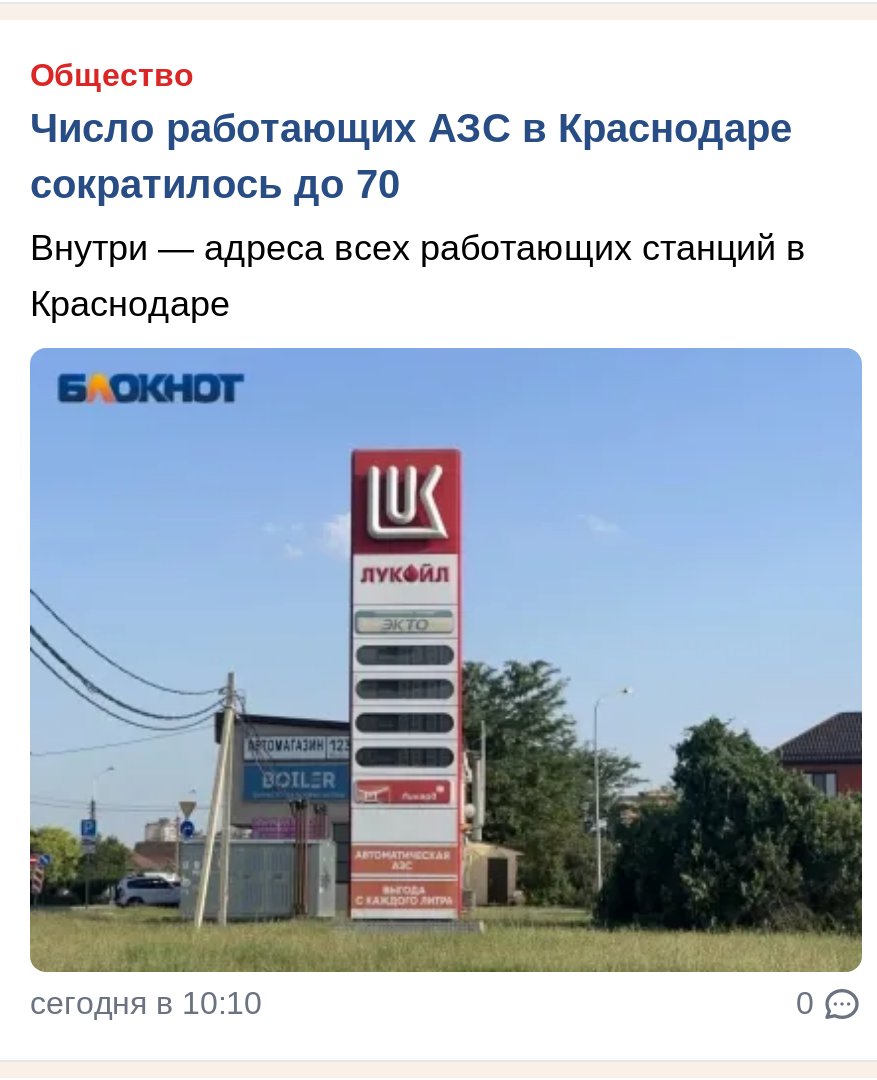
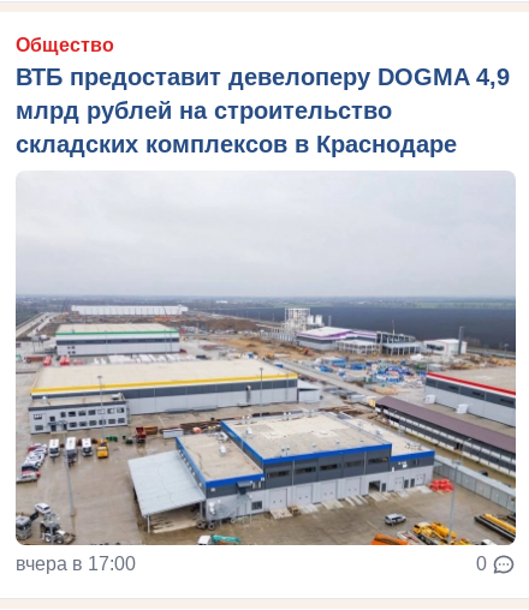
[30,107,806,325] Число работающих АЗС в Краснодаре | сократилось до 70 | Внутри — адреса всех работающих станций в | Краснодаре -> [16,64,510,158] ВТБ предоставит девелоперу DOGMA 4,9 | млрд рублей на строительство | складских комплексов в Краснодаре
[30,348,862,1021] [image] | сегодня в 10:10 -> [14,172,517,575] [image] | вчера в 17:00

